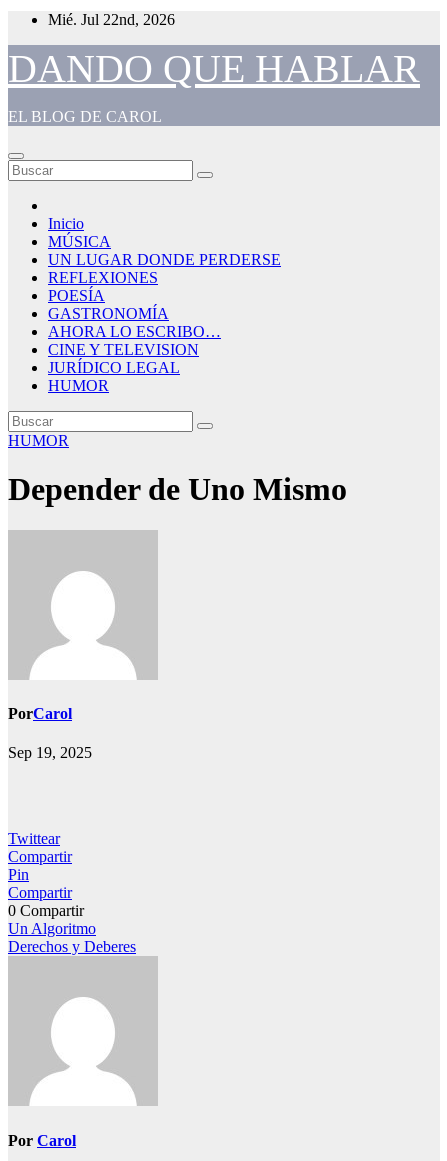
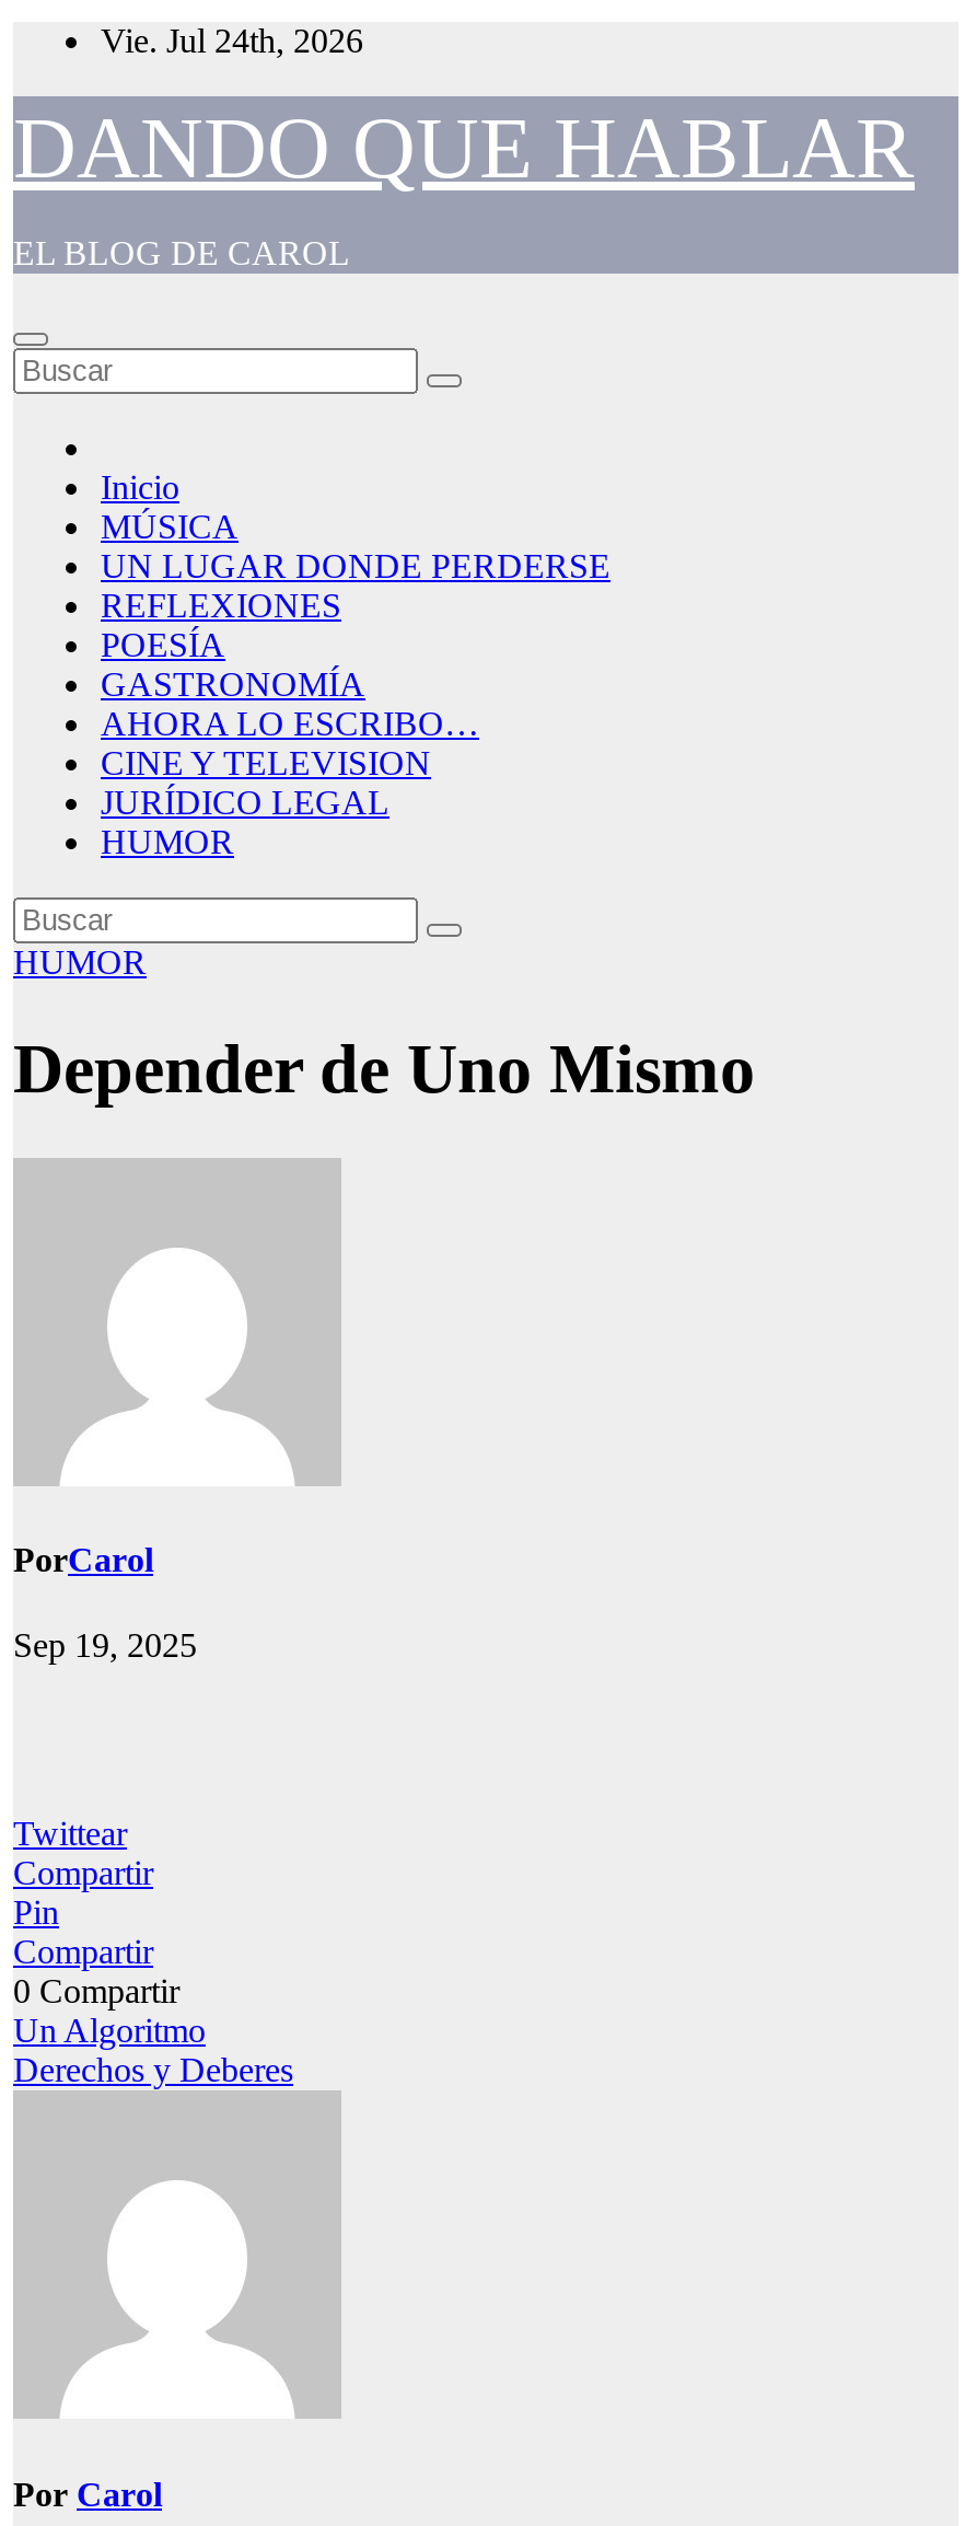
[48,11,175,28] Mié. Jul 22nd, 2026 -> [101,22,363,59] Vie. Jul 24th, 2026

